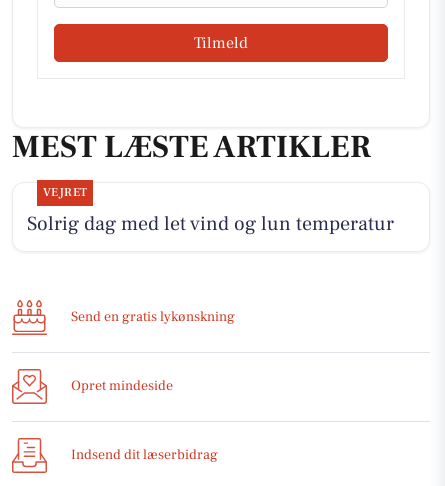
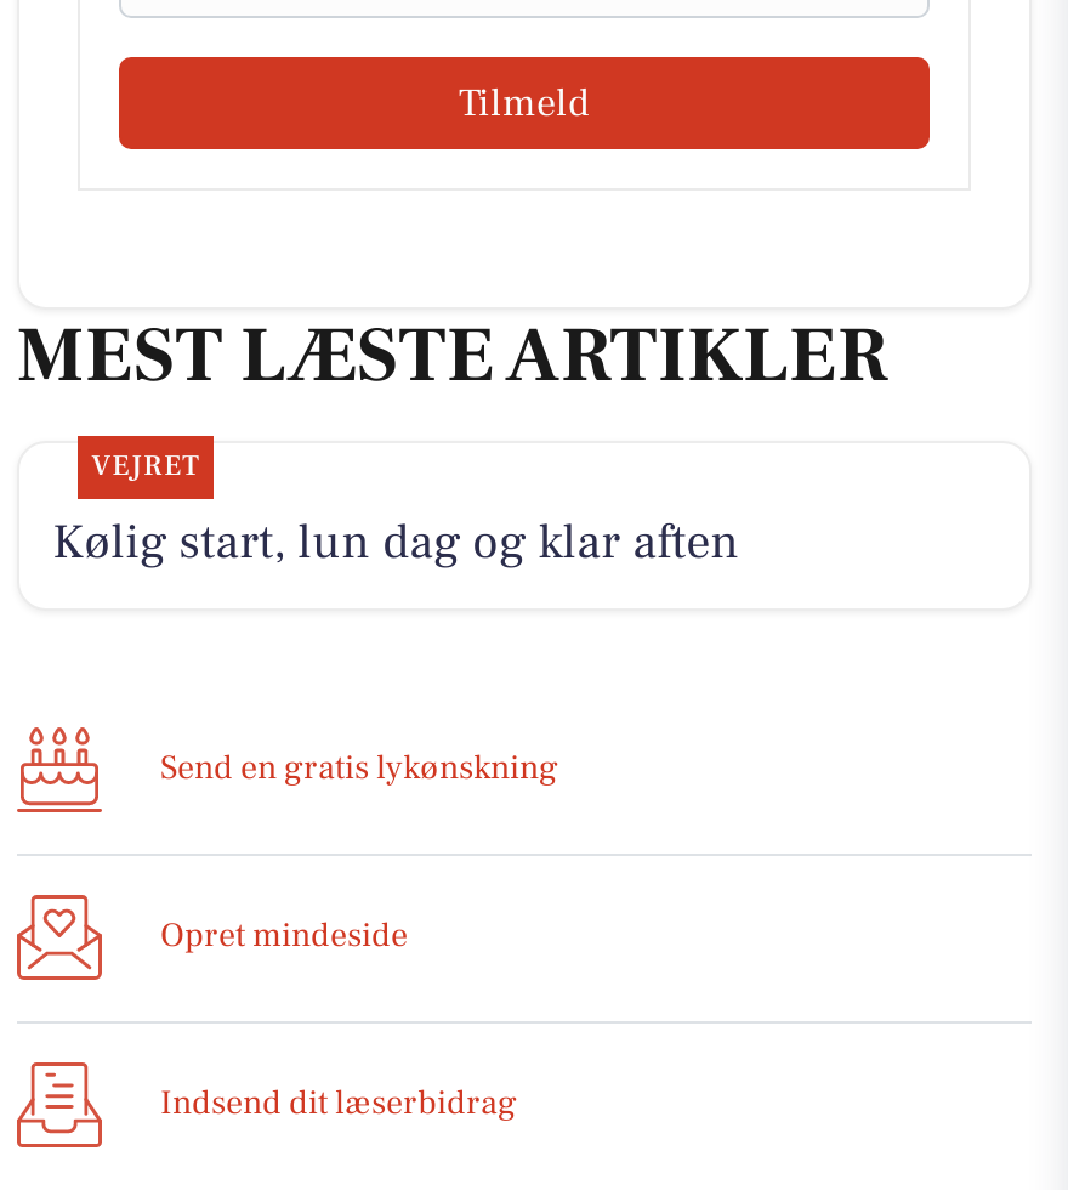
[27,211,394,237] Solrig dag med let vind og lun temperatur -> [52,511,739,575] Kølig start, lun dag og klar aften

